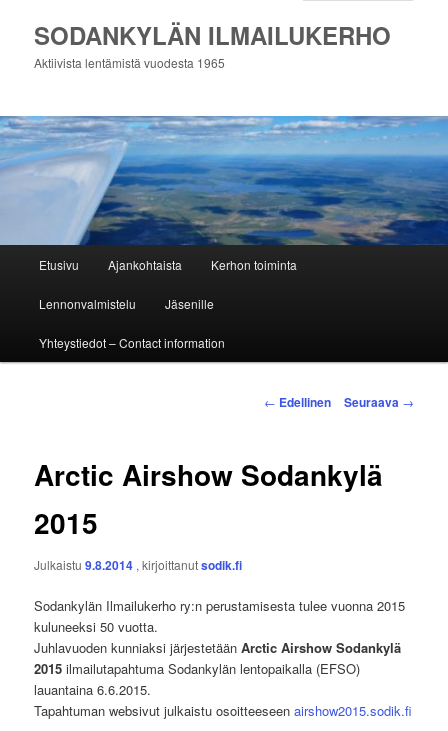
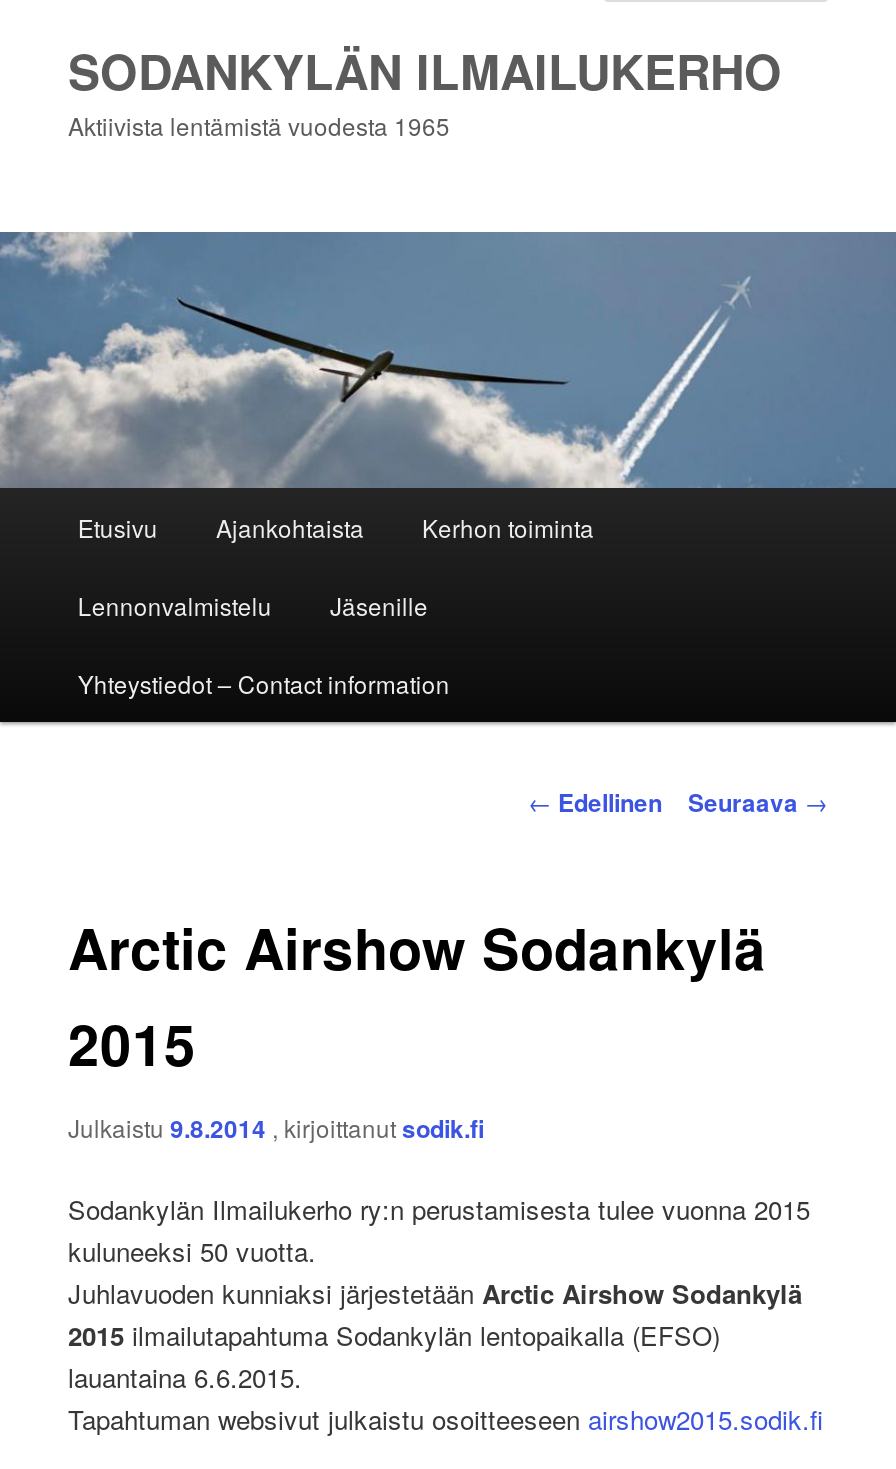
[3,116,445,245] [image] -> [6,232,890,490] [image]

